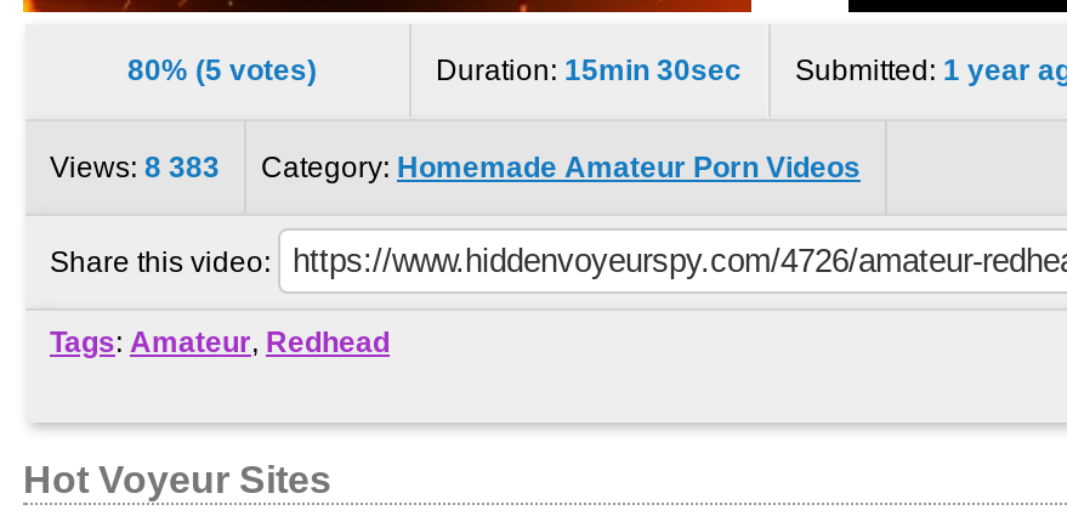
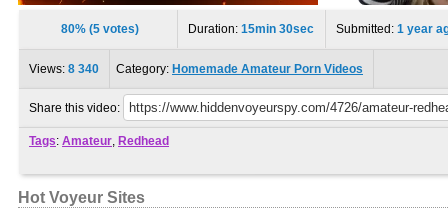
[50,151,861,185] Views: 8 383 Category: Homemade Amateur Porn Videos -> [29,62,363,76] Views: 8 340 Category: Homemade Amateur Porn Videos

